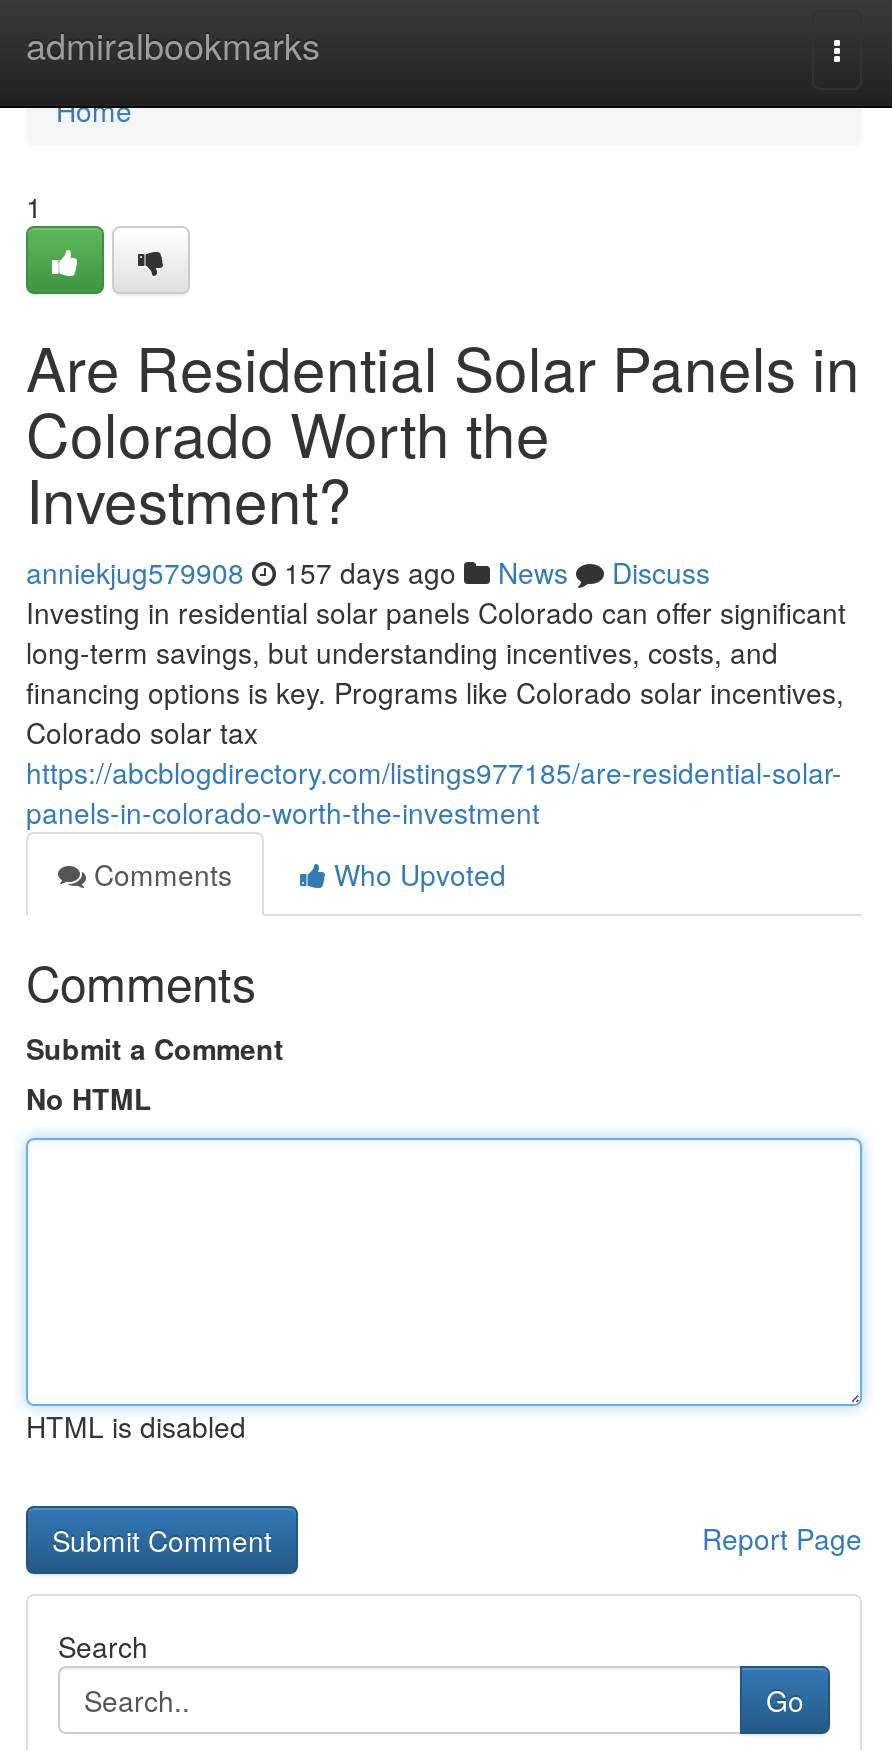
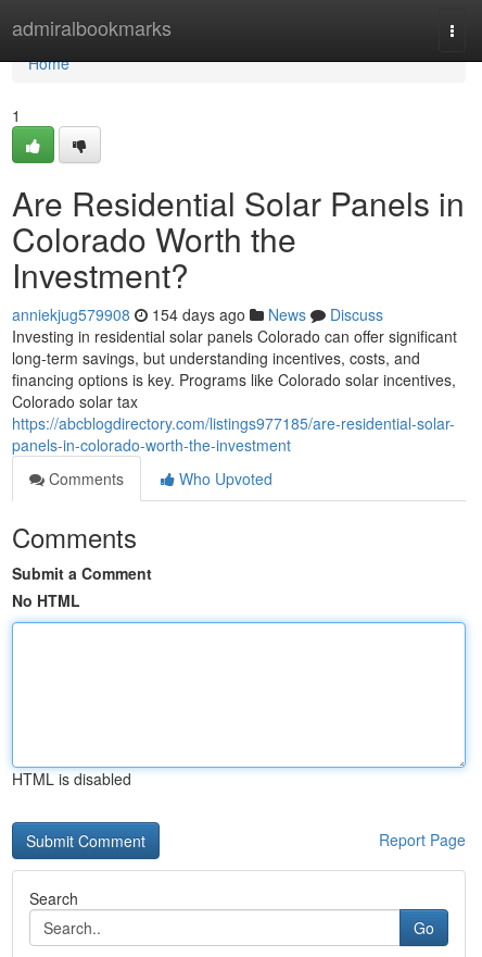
[26,552,710,592] anniekjug579908 157 days ago News Discuss -> [12,303,383,325] anniekjug579908 154 days ago News Discuss

